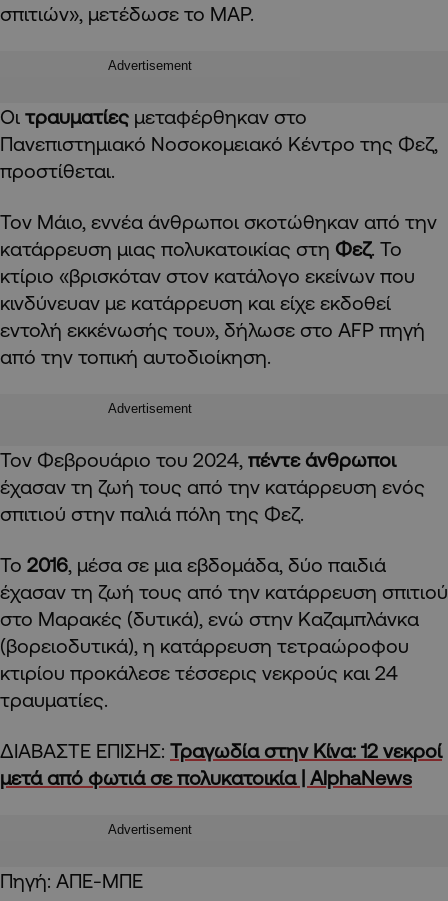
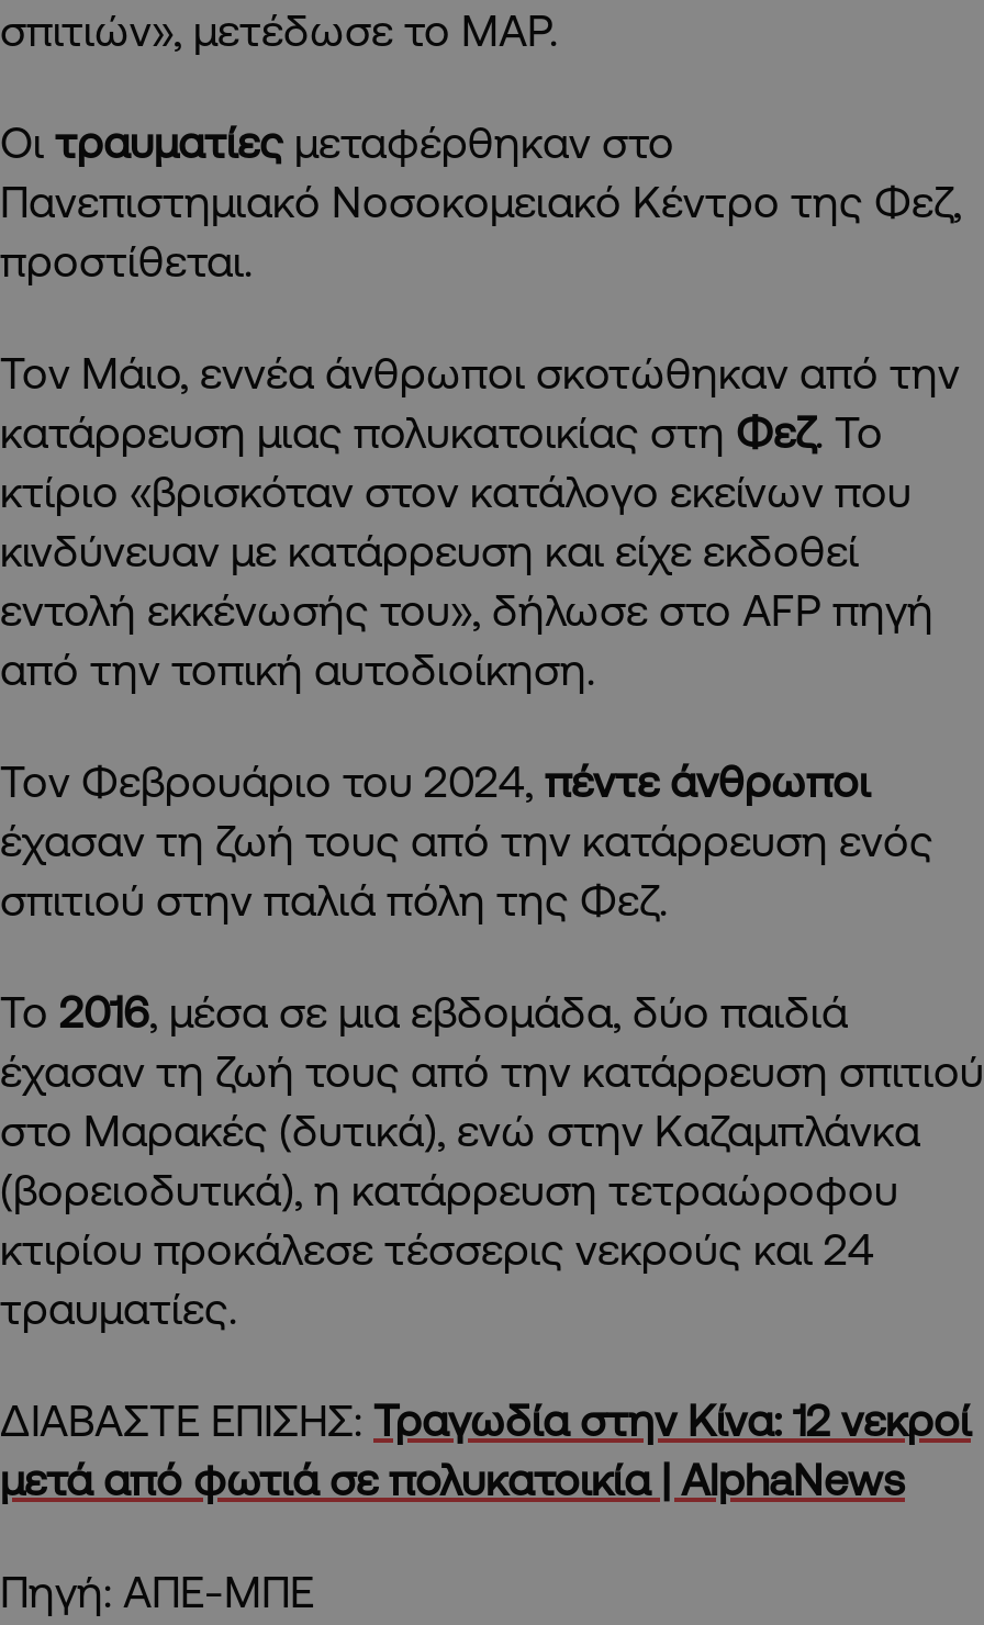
[108,58,192,73] Advertisement -> none
[108,401,192,416] Advertisement -> none
[108,822,192,837] Advertisement -> none

